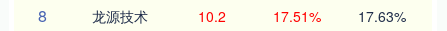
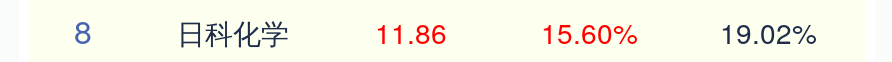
[91,6,405,26] 龙源技术 | 10.2 | 17.51% | 17.63% -> [177,12,816,52] 日科化学 | 11.86 | 15.60% | 19.02%

